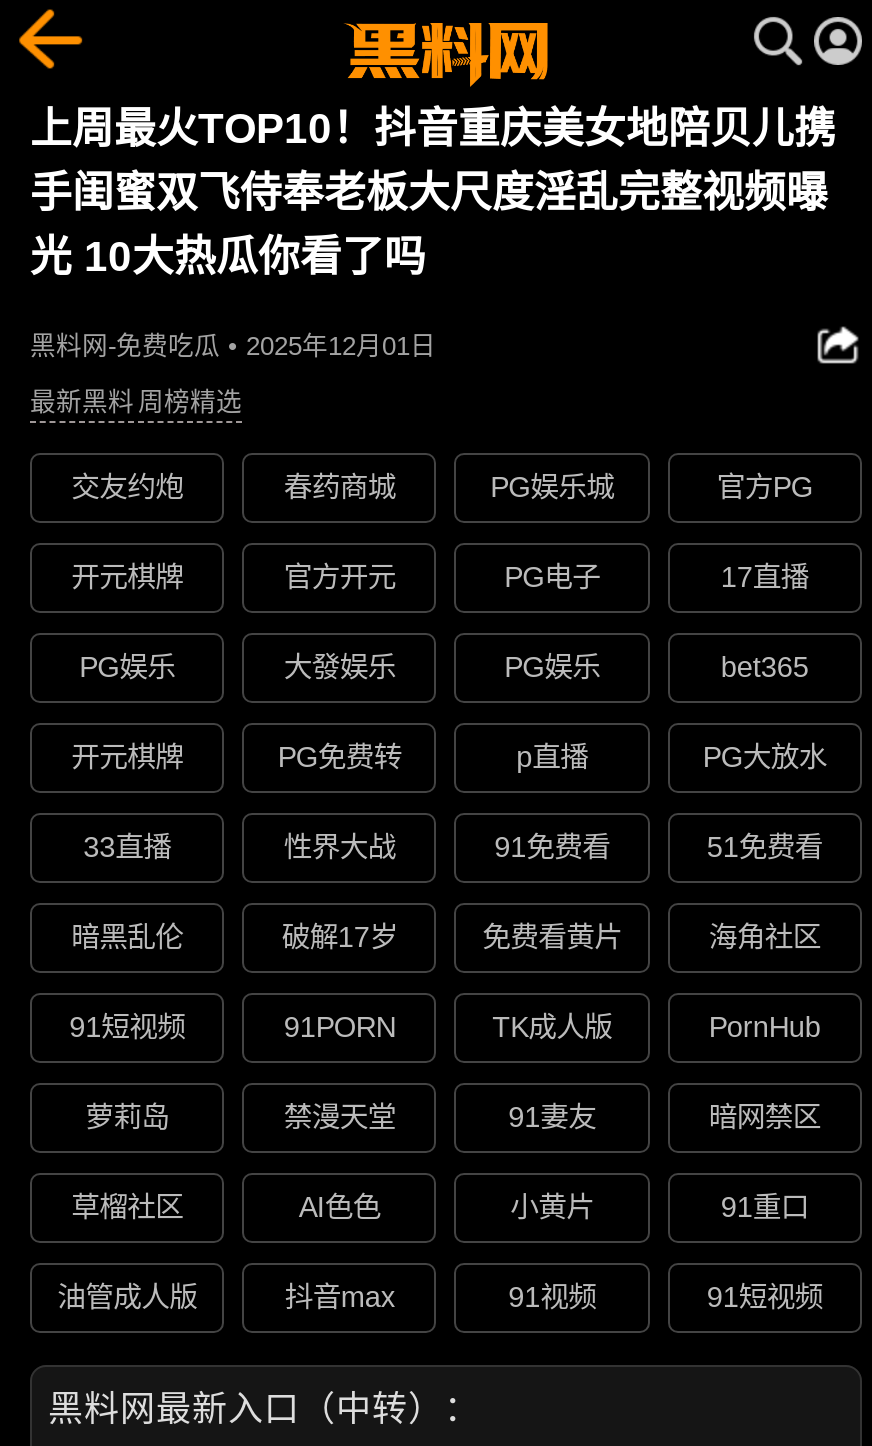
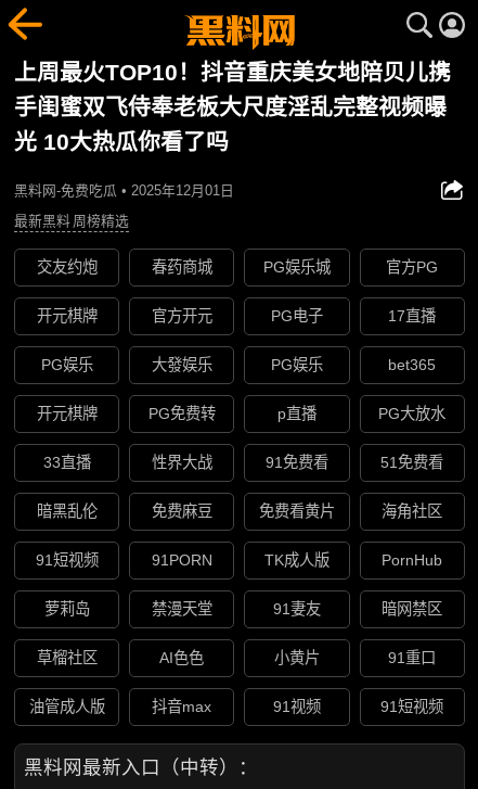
[282,922,398,954] 破解17岁 -> [152,503,212,520] 免费麻豆

